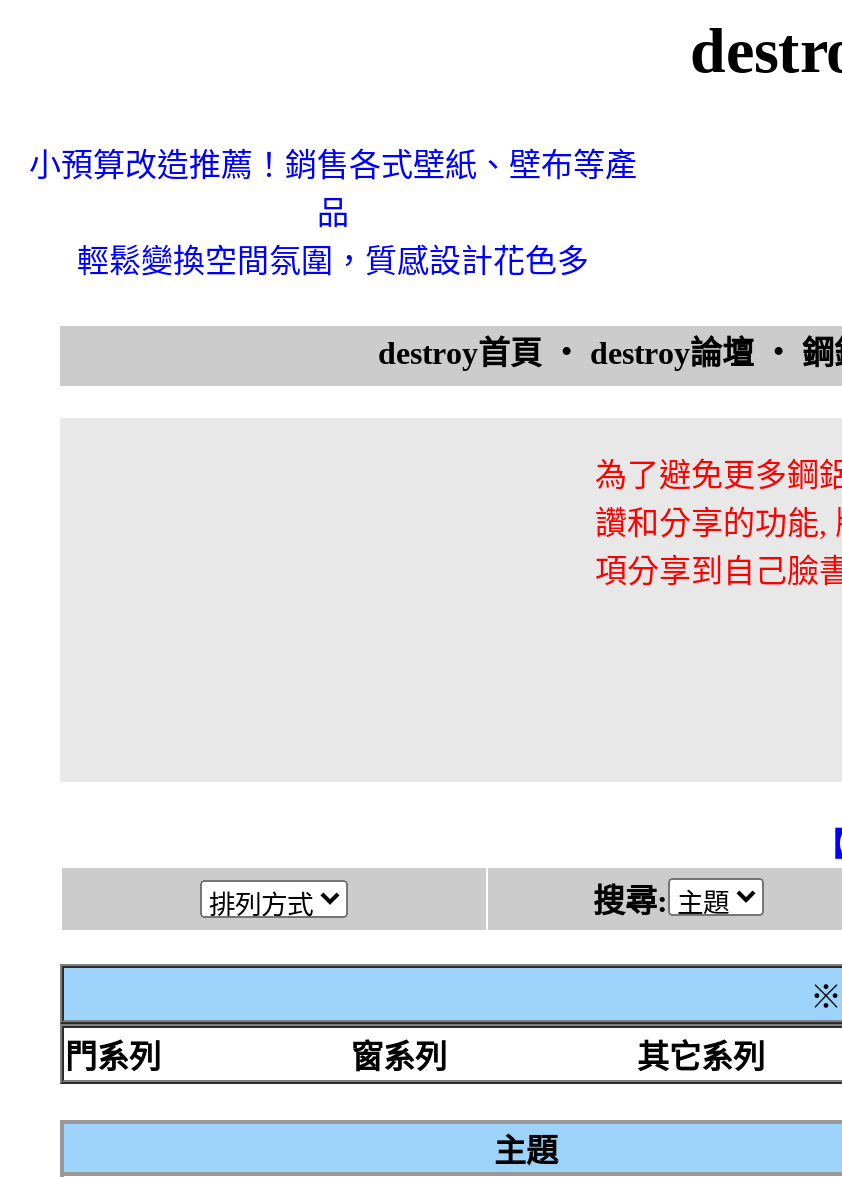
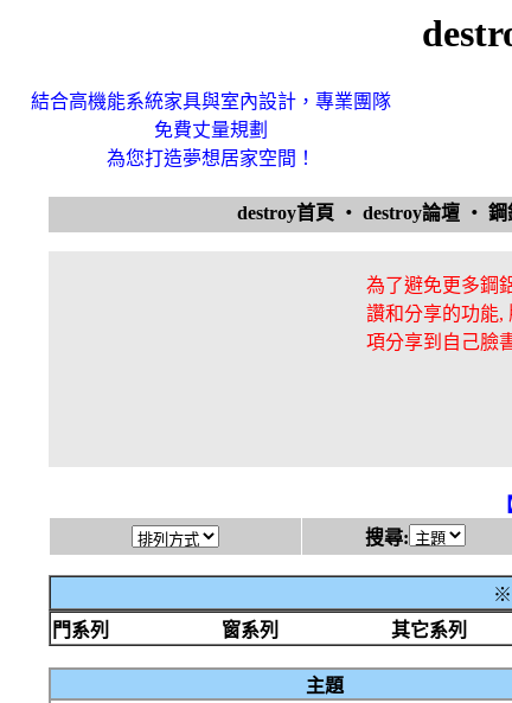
[29,148,637,278] 小預算改造推薦！銷售各式壁紙、壁布等產 | 品 | 輕鬆變換空間氛圍，質感設計花色多 -> [30,91,391,168] 結合高機能系統家具與室內設計，專業團隊 | 免費丈量規劃 | 為您打造夢想居家空間！

